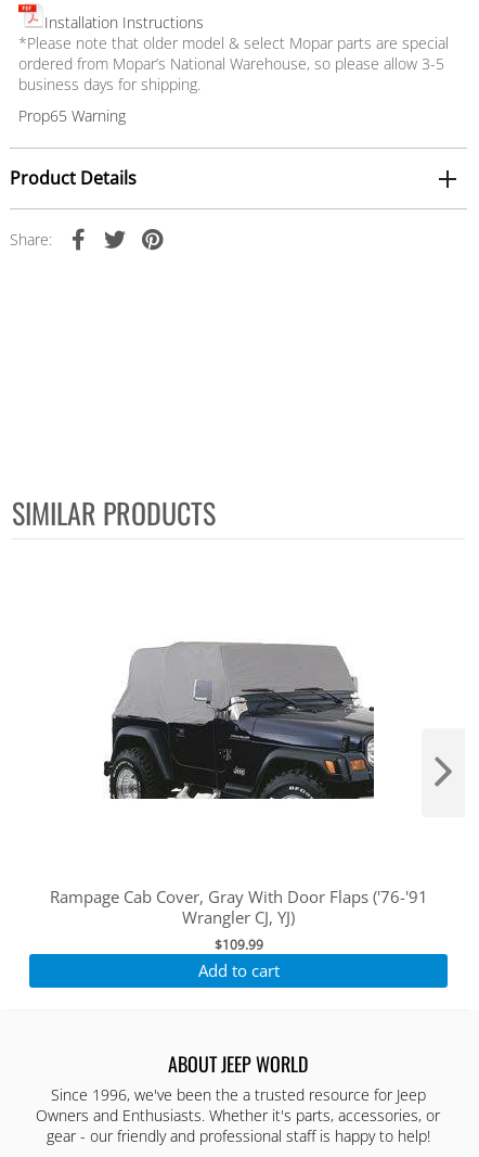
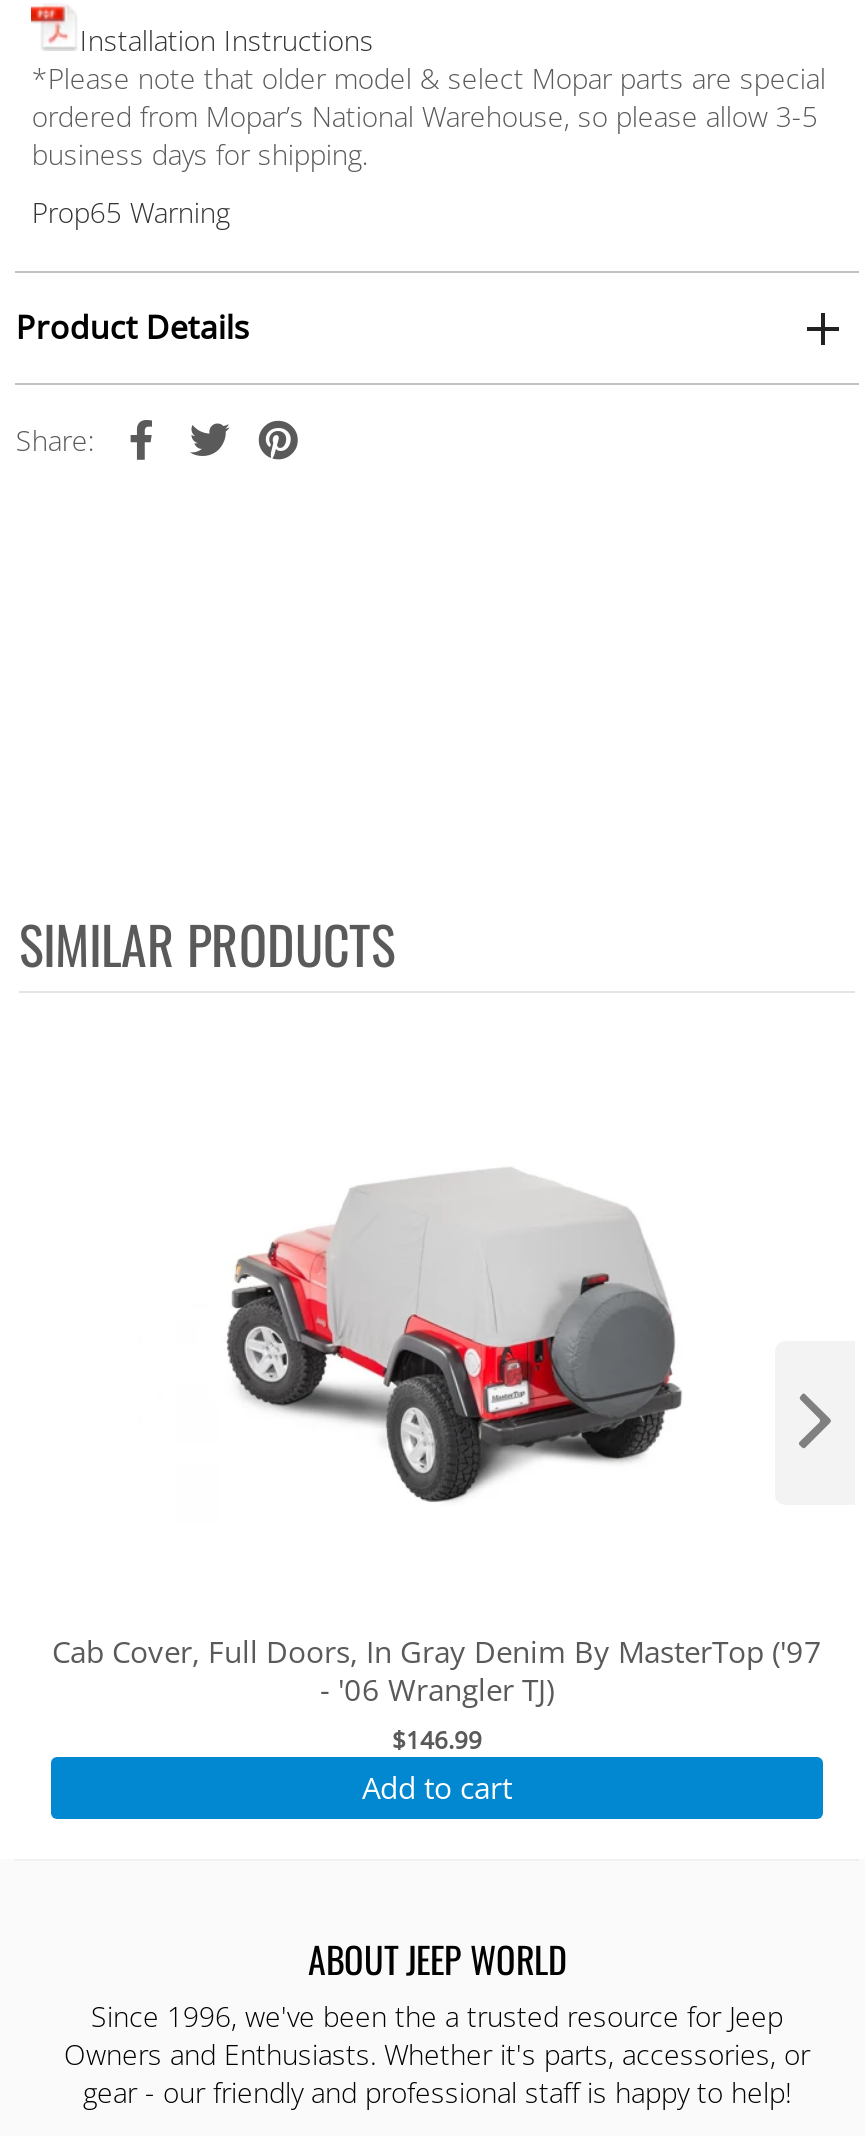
[103,636,375,815] [image] -> [189,1169,687,1503] [image]
[49,885,428,953] Rampage Cab Cover, Gray With Door Flaps ('76-'91 | Wrangler CJ, YJ) | $109.99 -> [52,1630,822,1756] Cab Cover, Full Doors, In Gray Denim By MasterTop ('97 | - '06 Wrangler TJ) | $146.99

